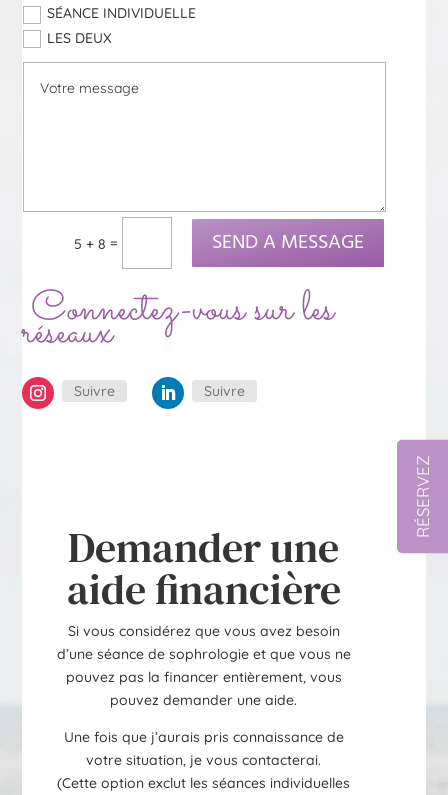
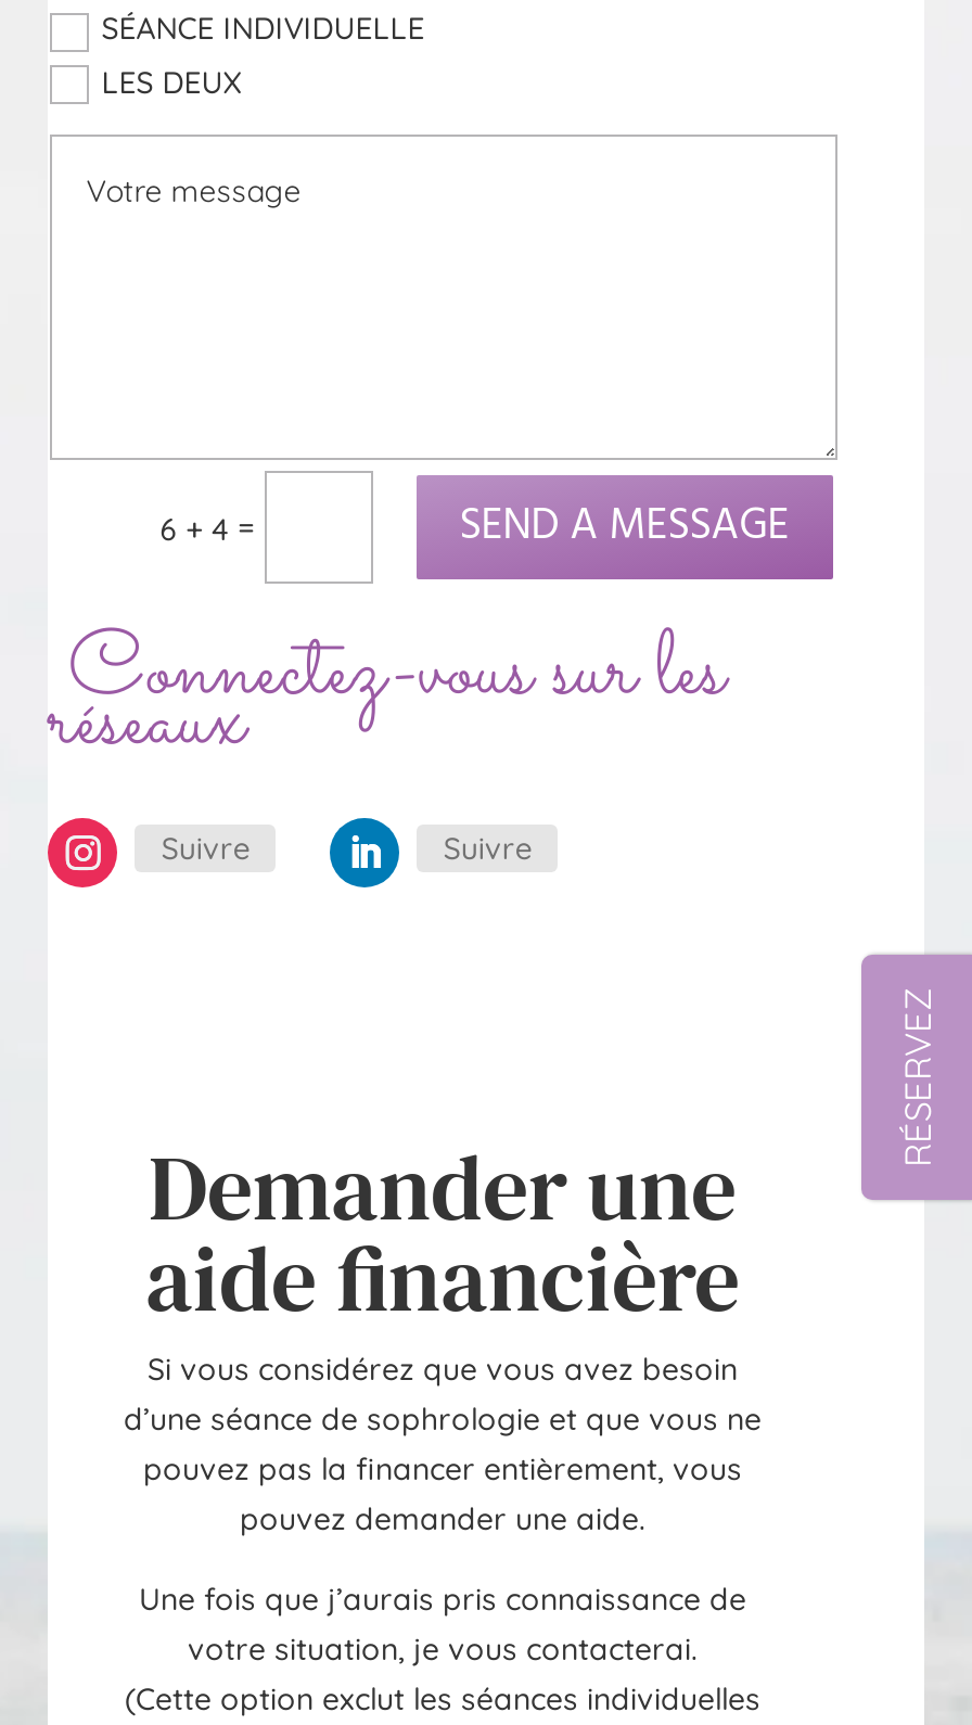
[74,234,122,253] 5 + 8 = -> [160,508,264,549] 6 + 4 =

